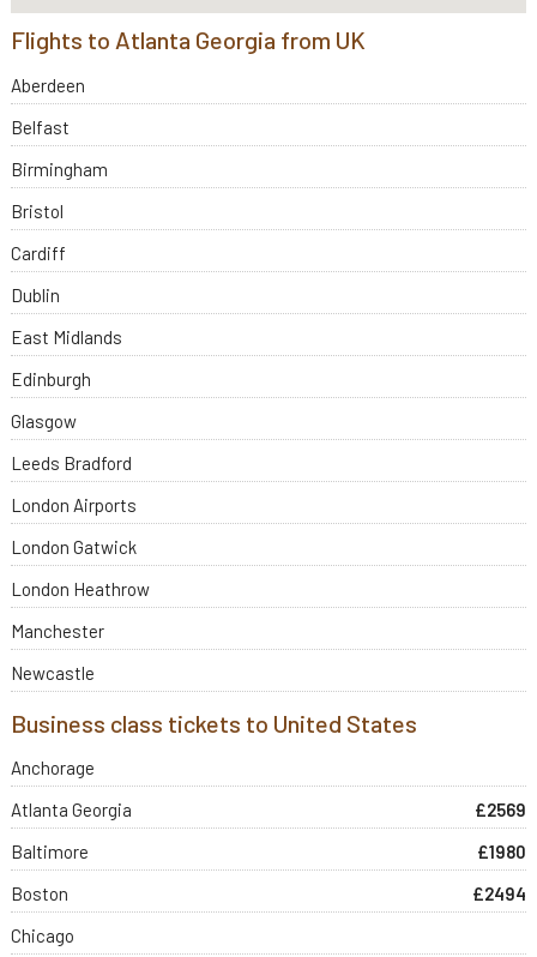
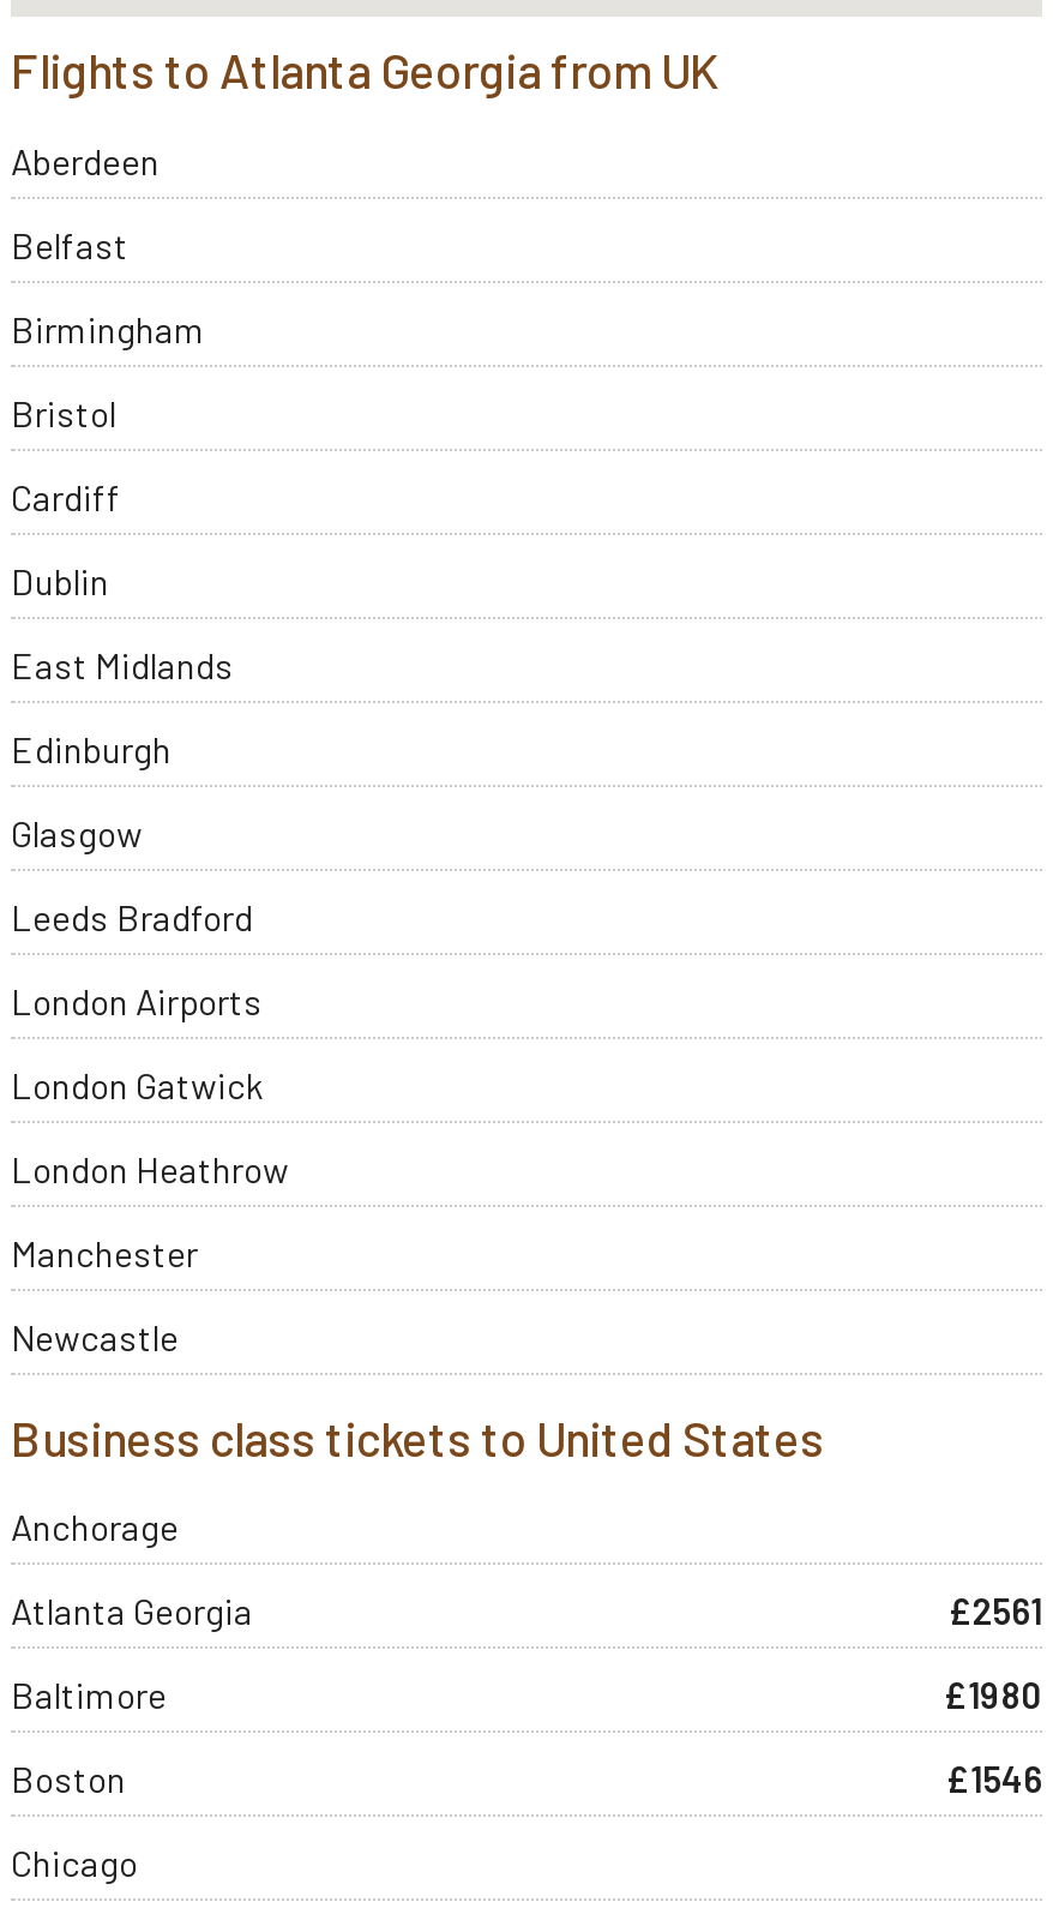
[475,799,526,820] £2569 -> [949,1589,1042,1632] £2561
[472,883,526,904] £2494 -> [946,1757,1042,1800] £1546

